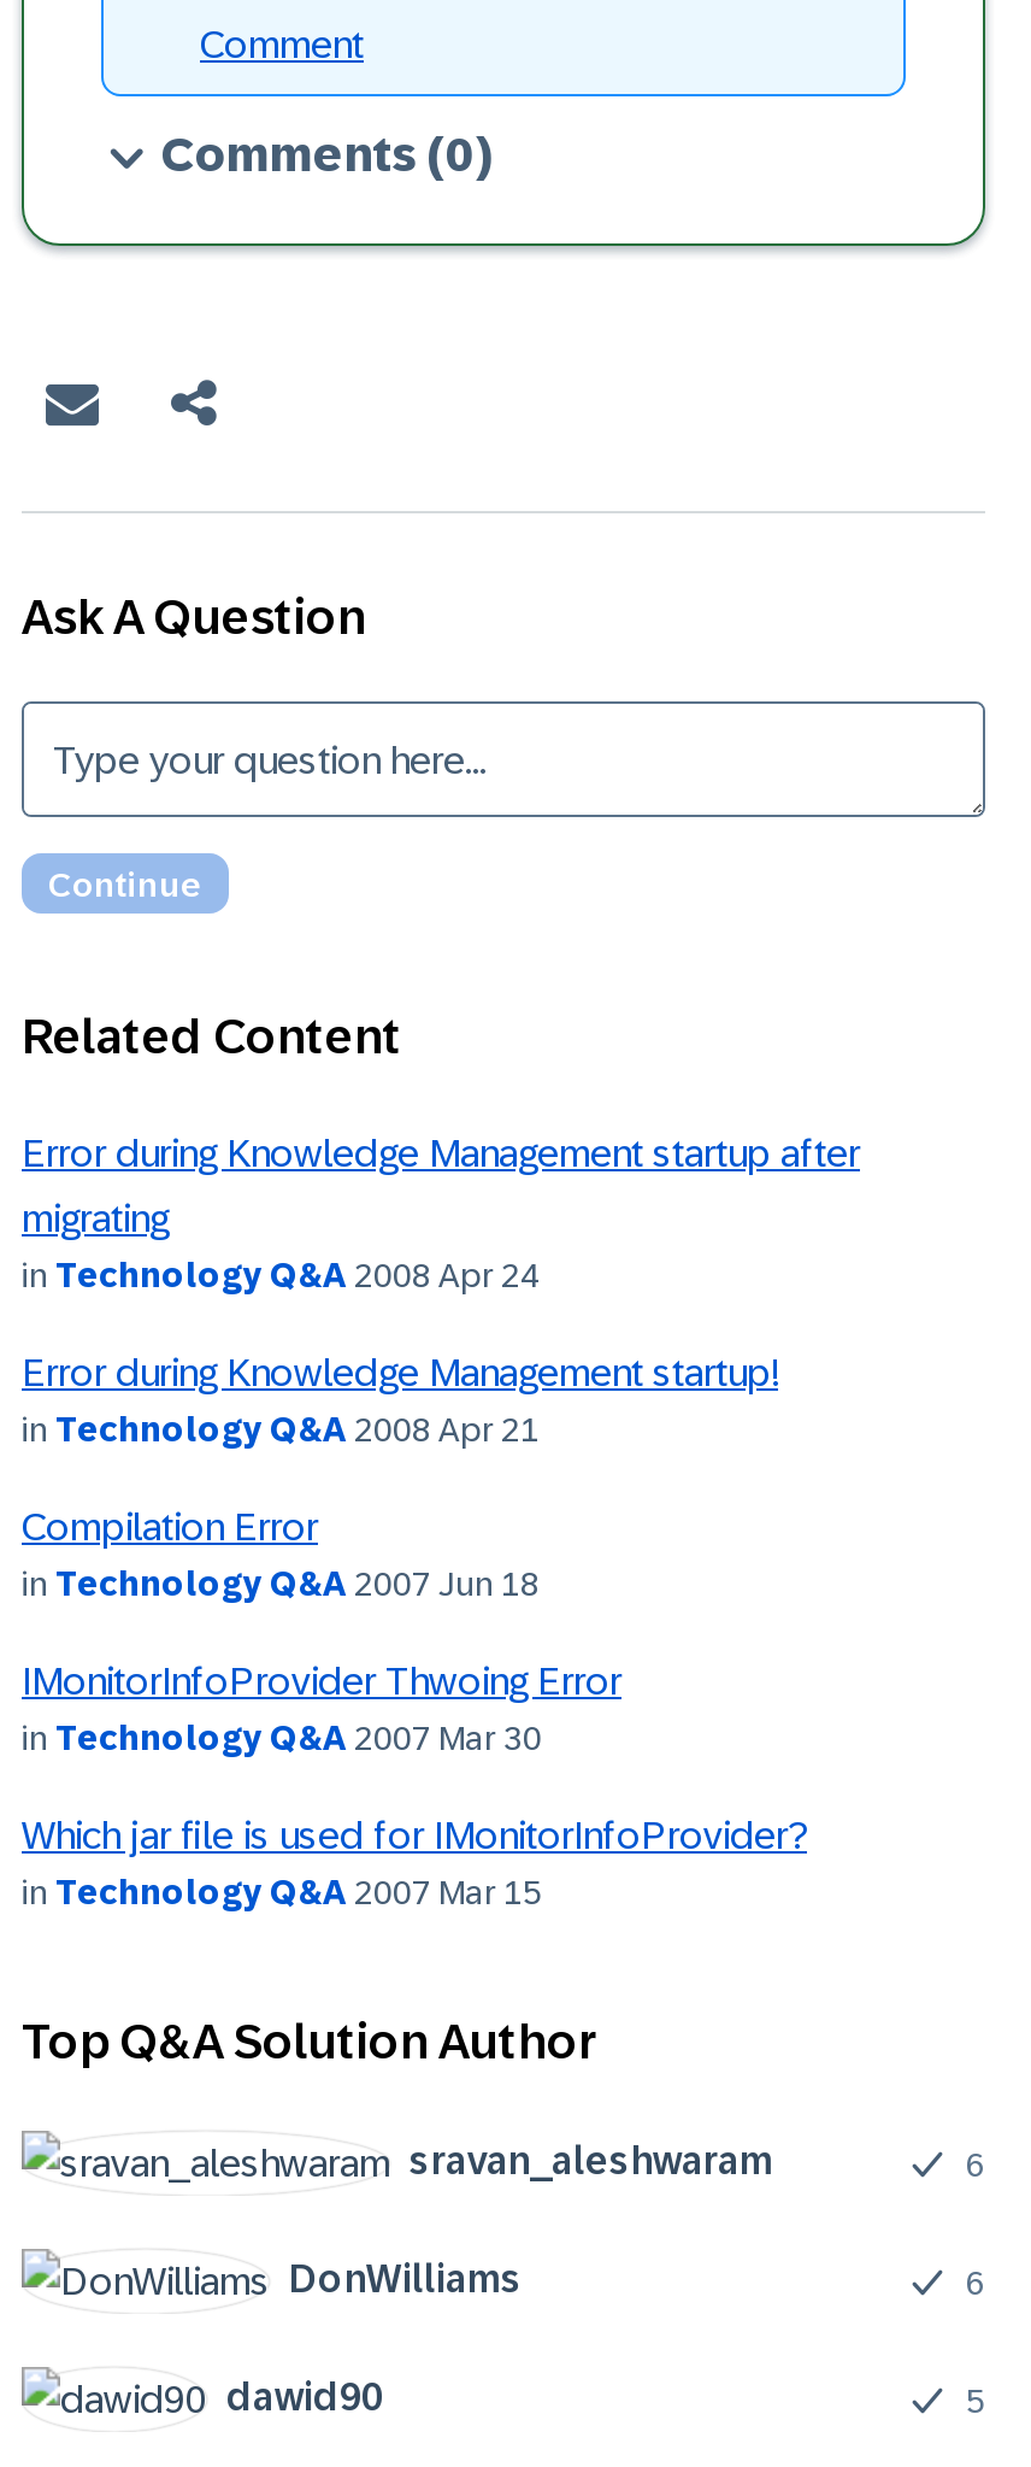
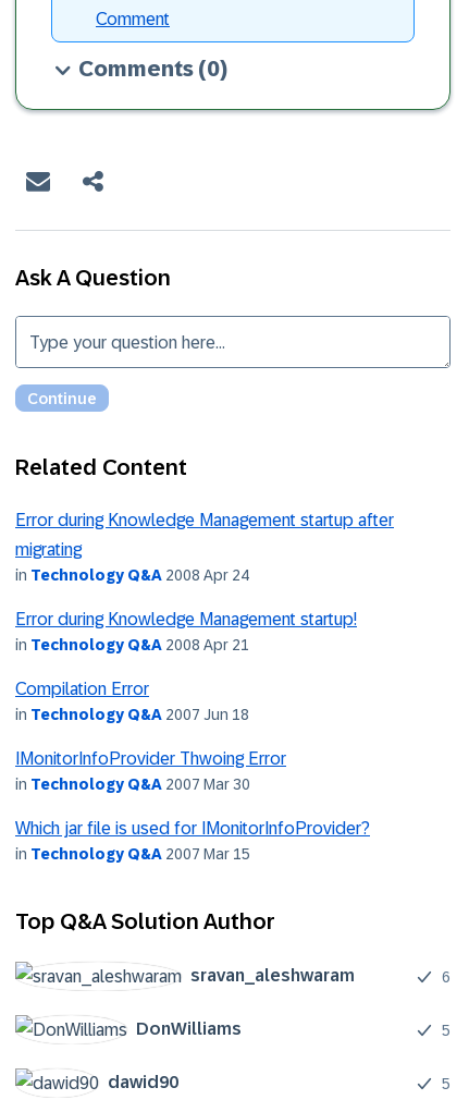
[959,2263,985,2302] 6 -> [439,1021,451,1039] 5

